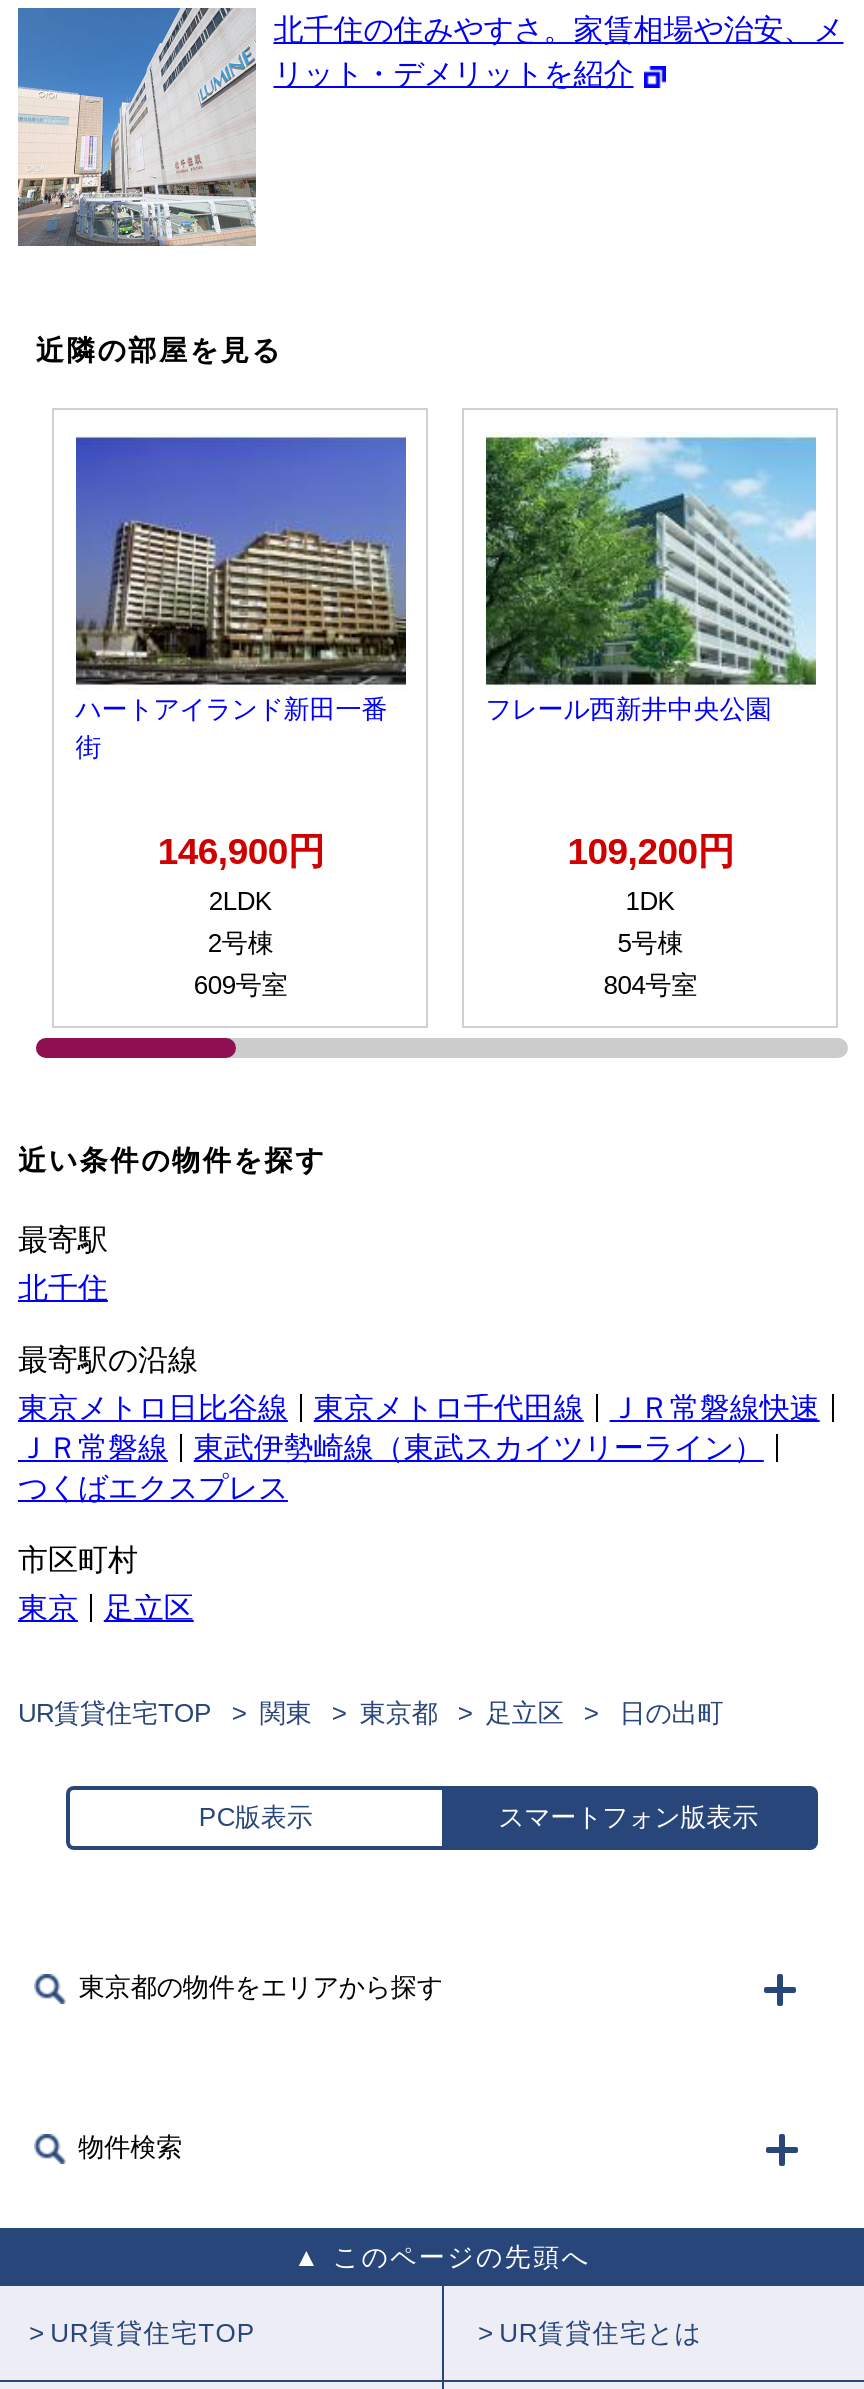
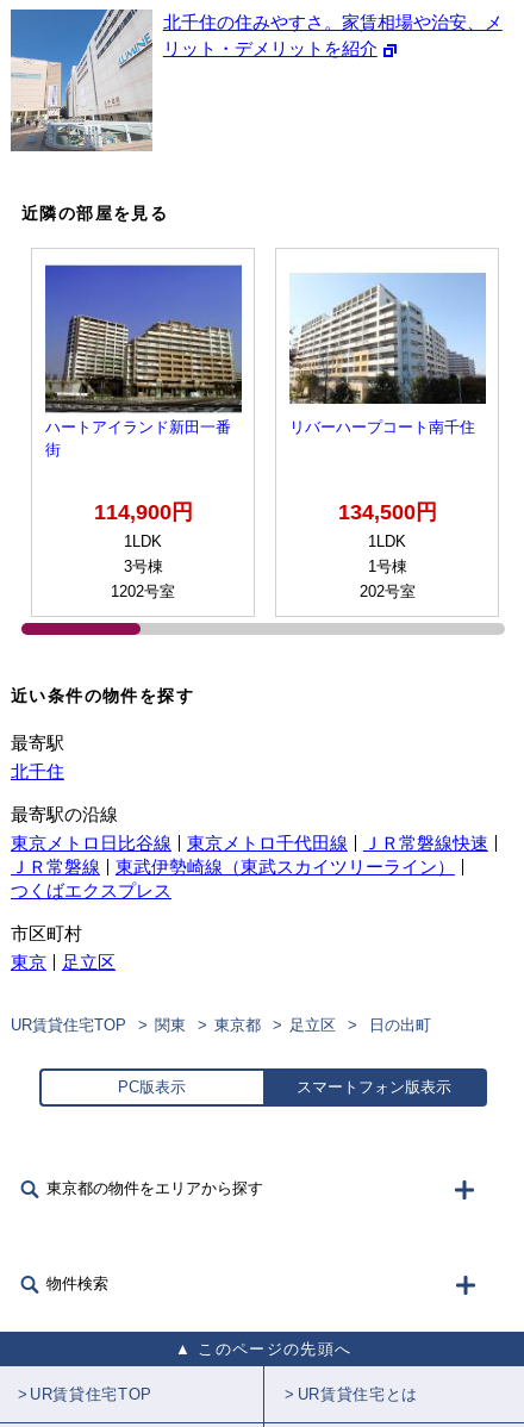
[484,434,818,723] [image] | フレール西新井中央公園 -> [288,264,487,435] [image] | リバーハープコート南千住
[158,830,324,1000] 146,900円 | 2LDK | 2号棟 | 609号室 -> [94,499,193,600] 114,900円 | 1LDK | 3号棟 | 1202号室
[568,830,734,1000] 109,200円 | 1DK | 5号棟 | 804号室 -> [338,499,437,600] 134,500円 | 1LDK | 1号棟 | 202号室

